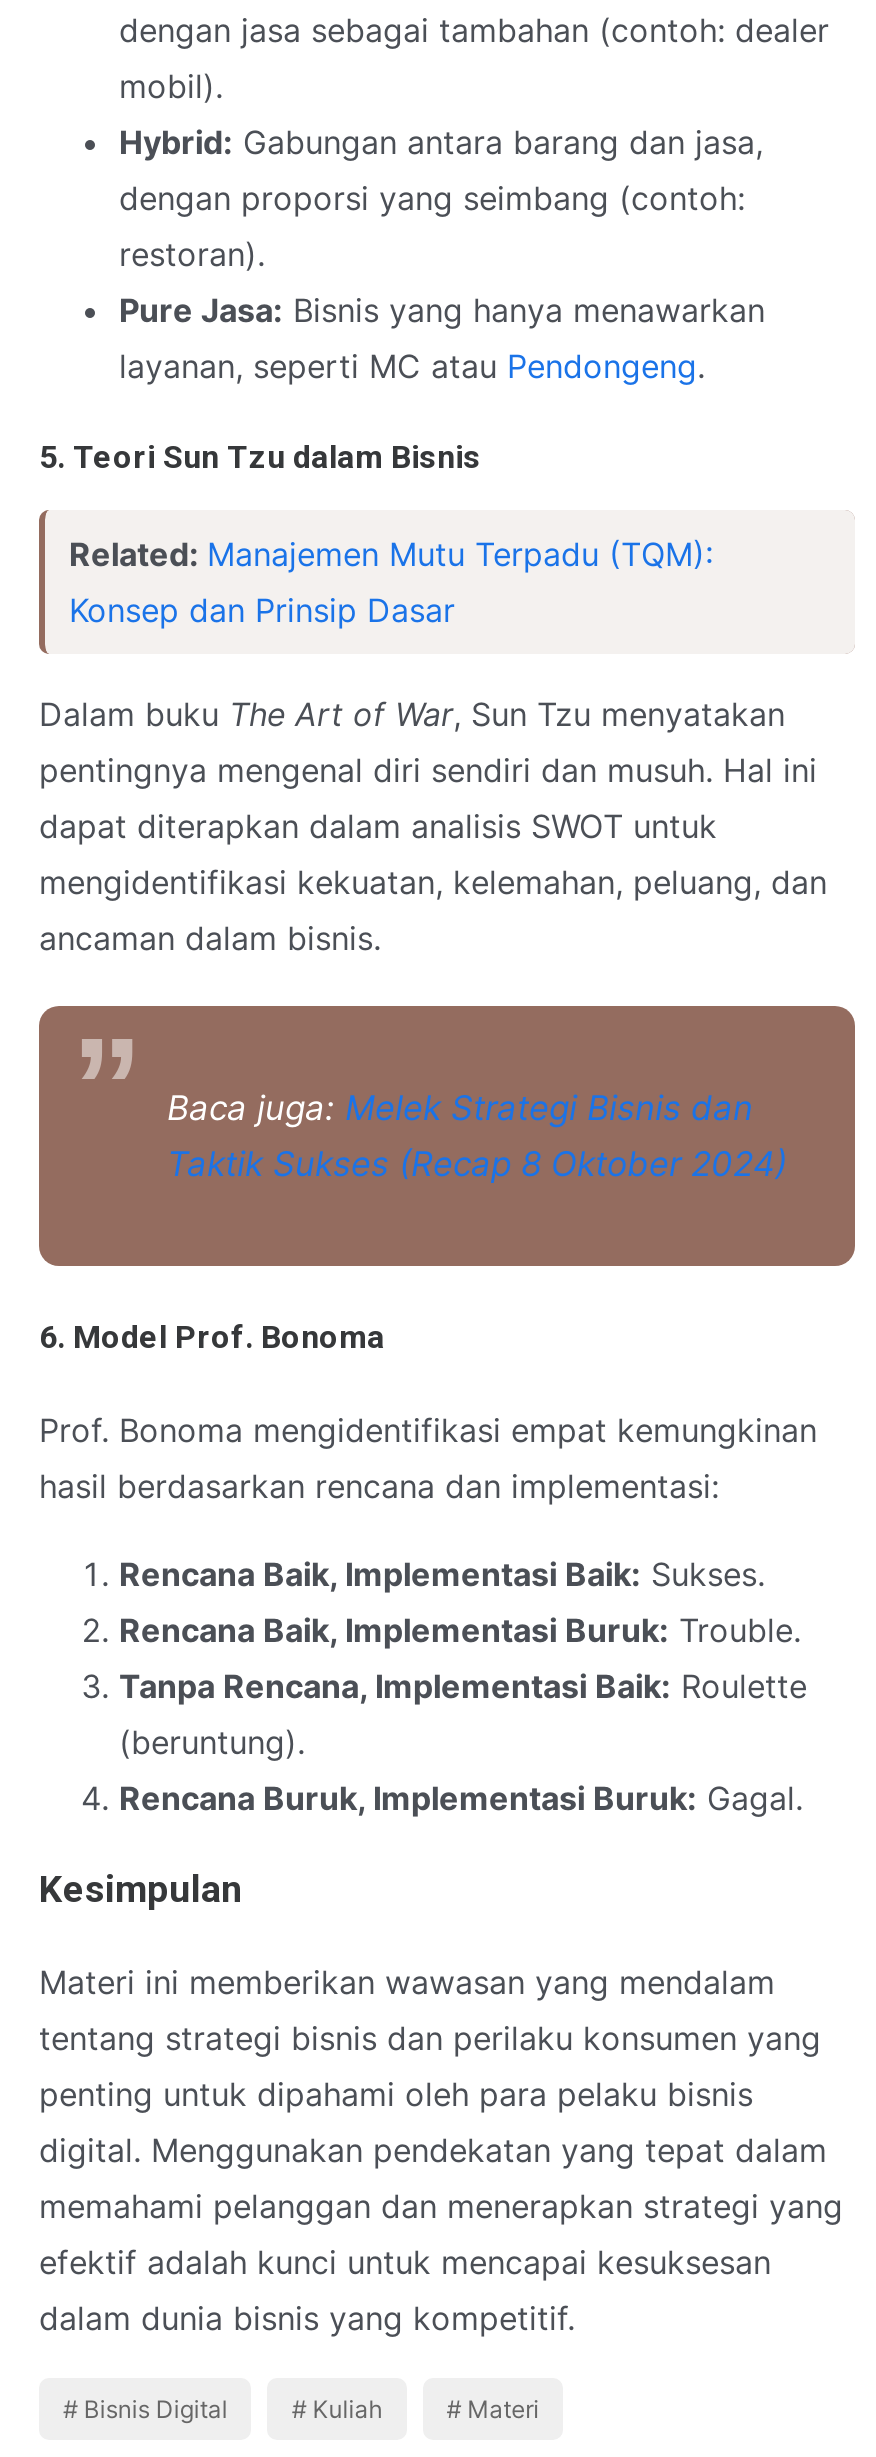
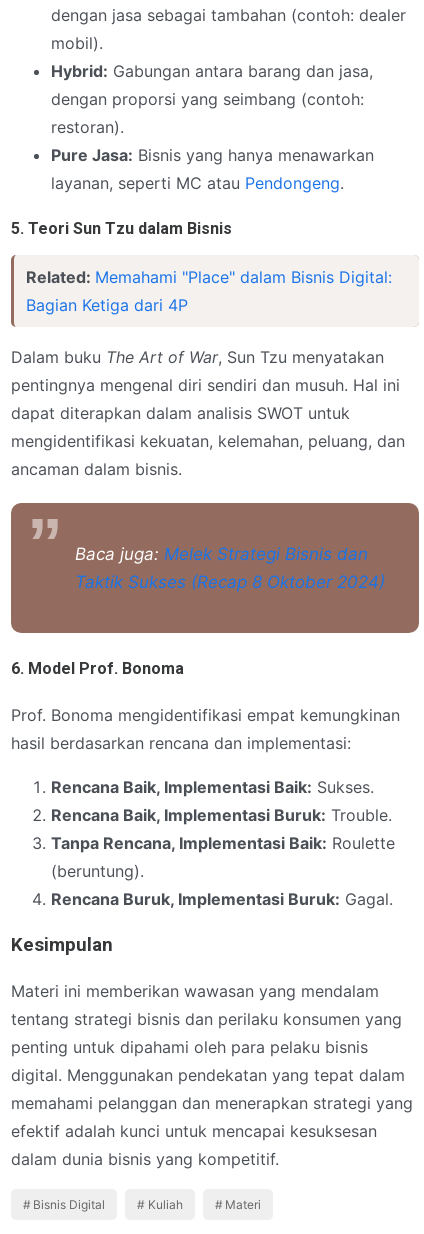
[69,535,713,631] Related: Manajemen Mutu Terpadu (TQM): | Konsep dan Prinsip Dasar -> [26,267,392,315] Related: Memahami "Place" dalam Bisnis Digital: | Bagian Ketiga dari 4P

